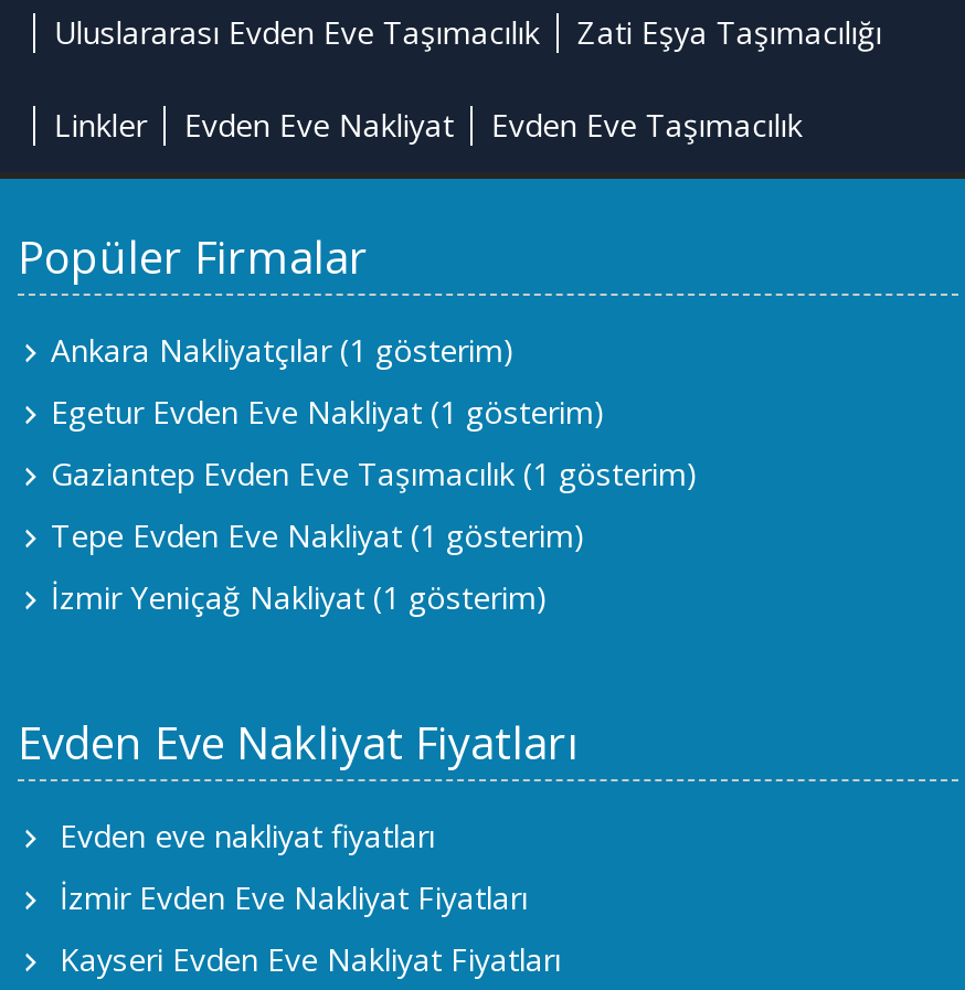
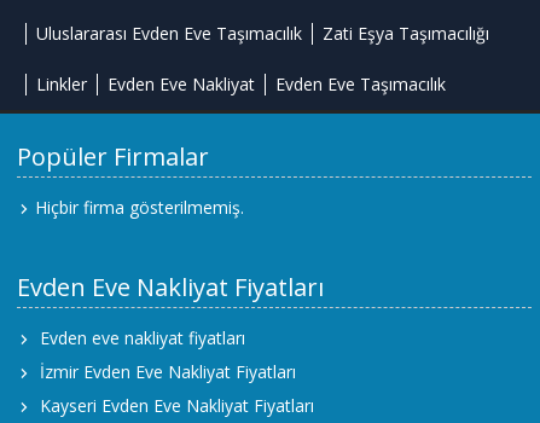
[51,329,698,618] Ankara Nakliyatçılar (1 gösterim) | Egetur Evden Eve Nakliyat (1 gösterim) | Gaziantep Evden Eve Taşımacılık (1 gösterim) | Tepe Evden Eve Nakliyat (1 gösterim) | İzmir Yeniçağ Nakliyat (1 gösterim) -> [35,196,244,219] Hiçbir firma gösterilmemiş.

